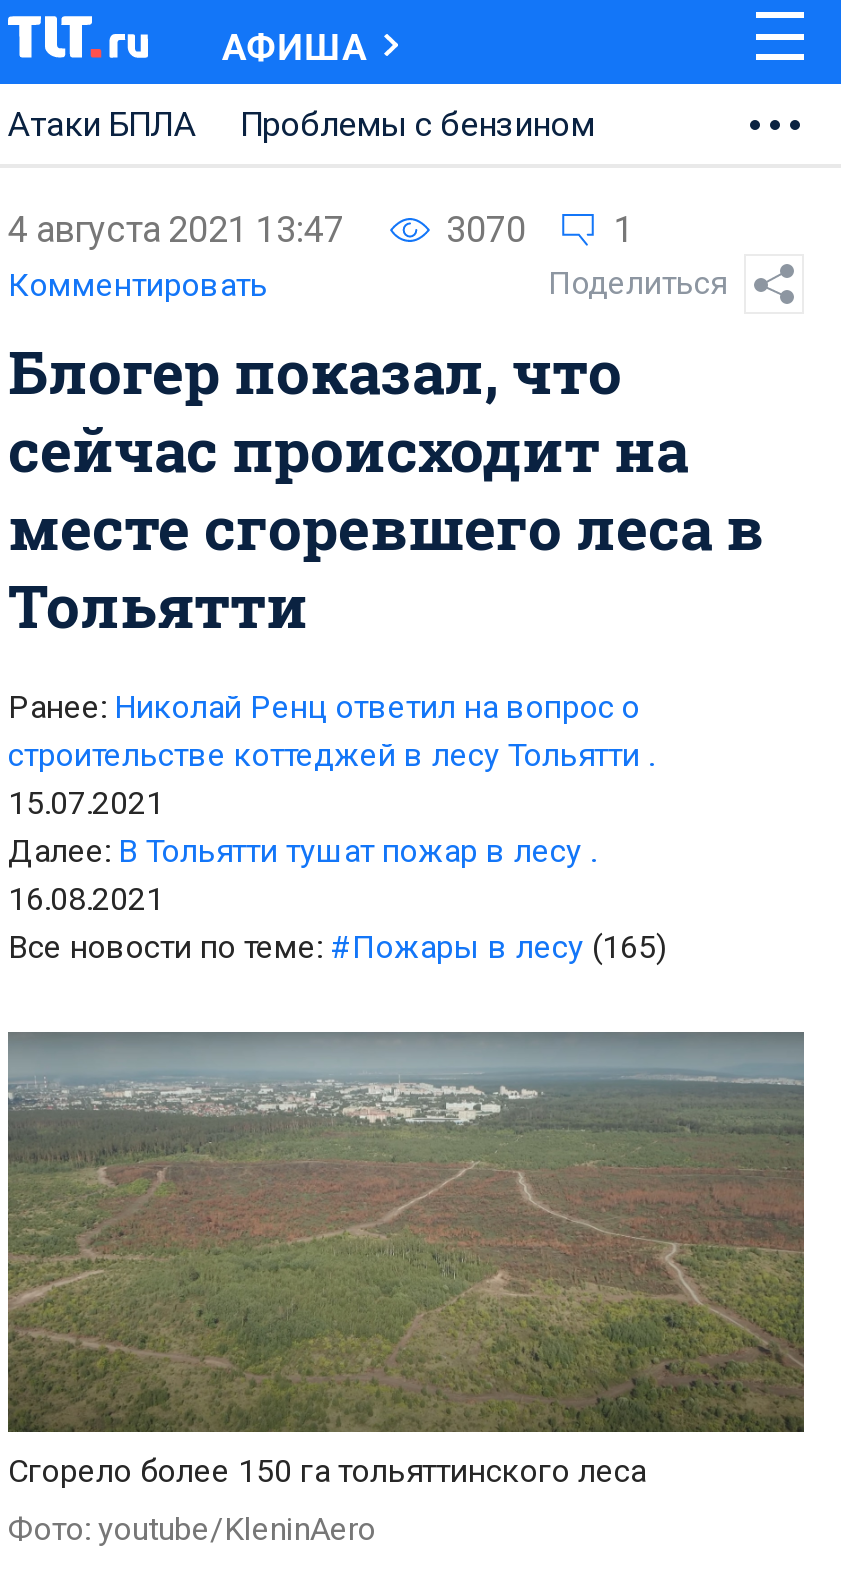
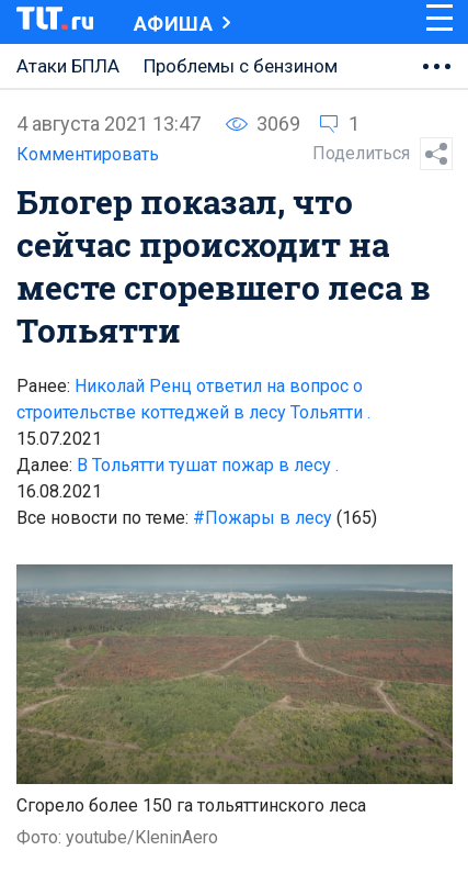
[446,208,526,250] 3070 -> [256,112,300,135] 3069

